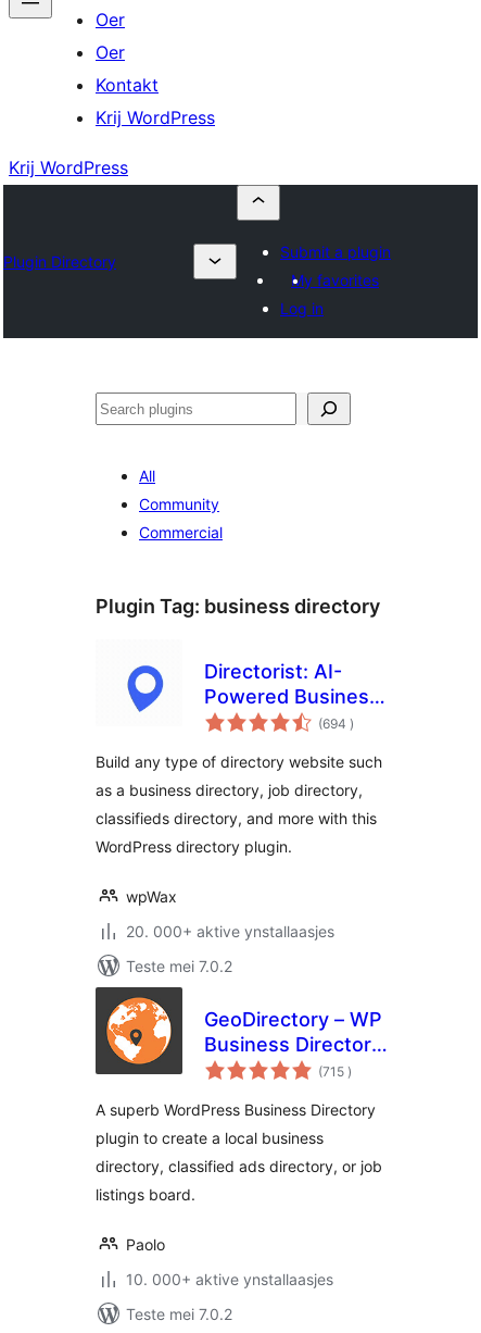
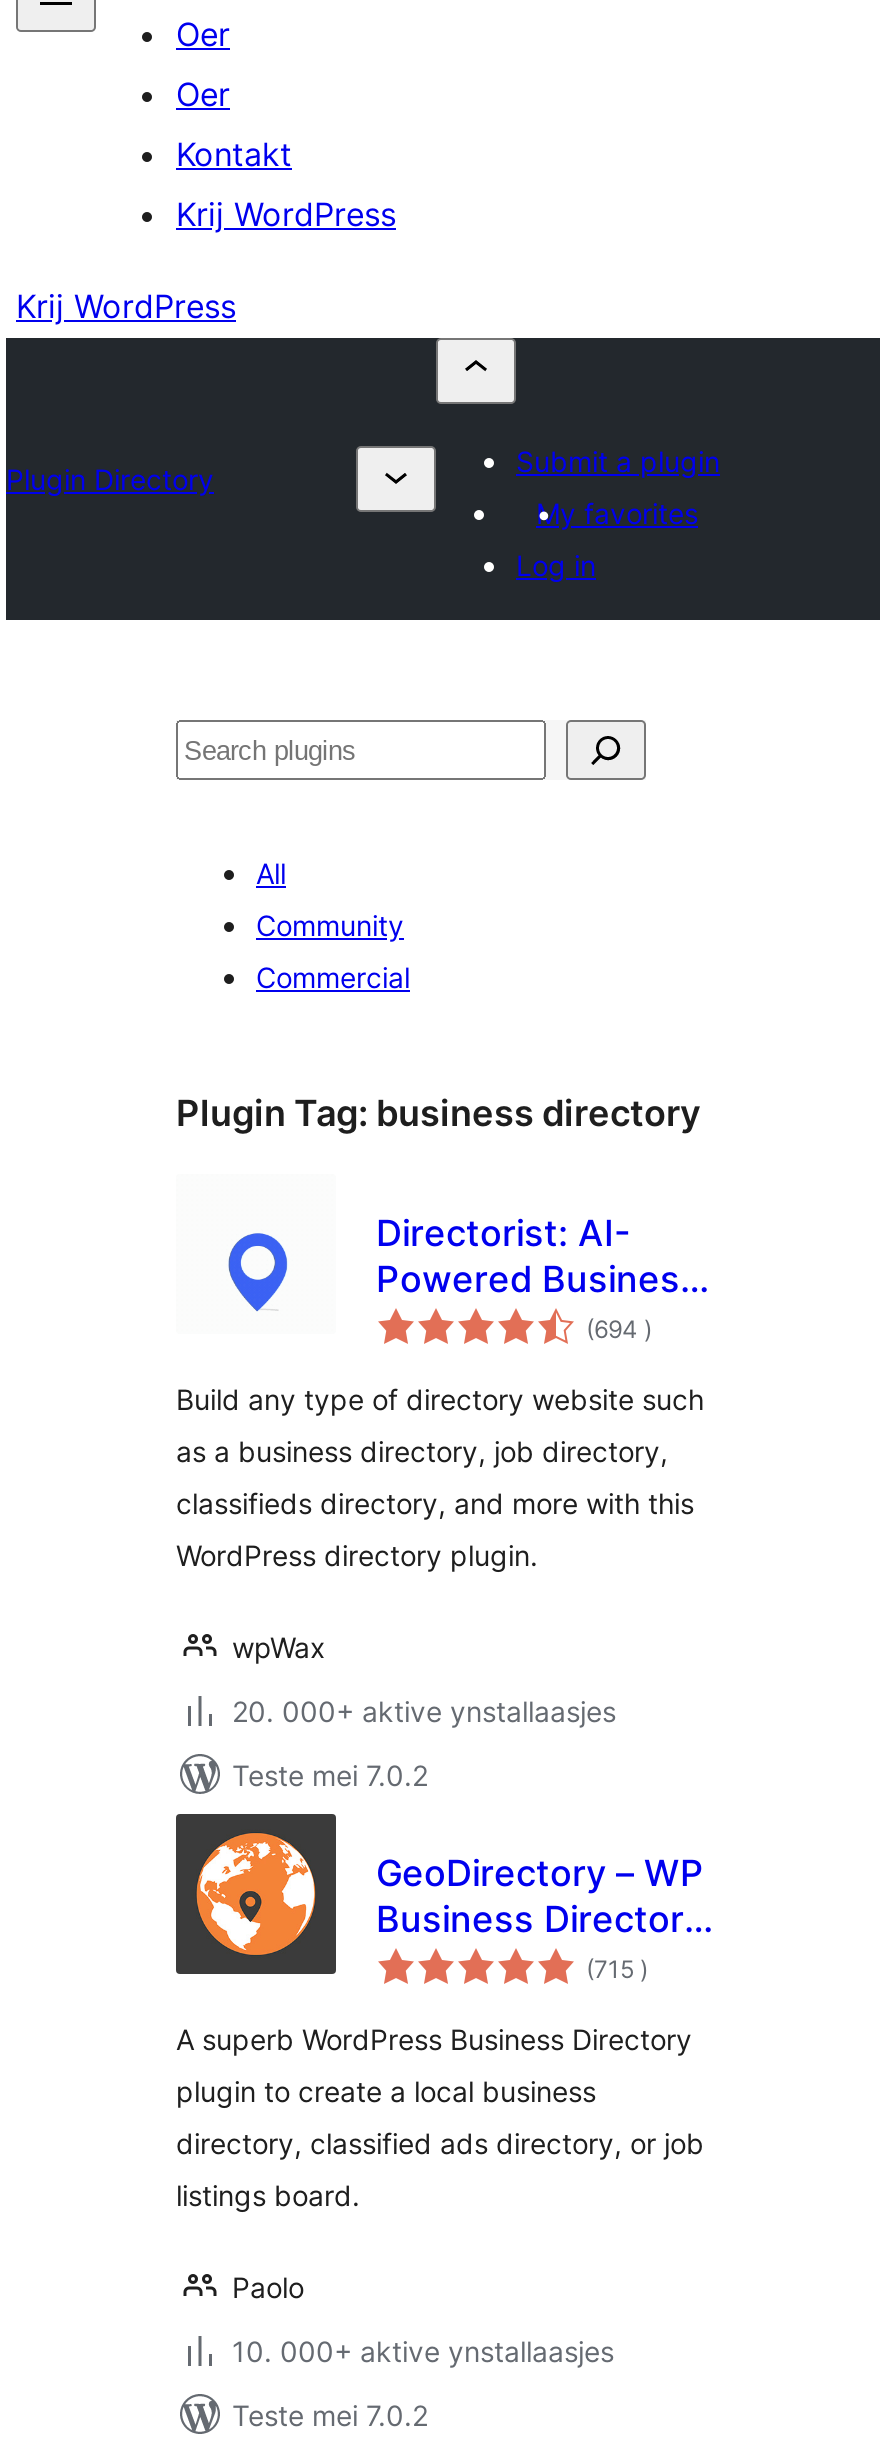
[124,664,164,710] [image] -> [226,1222,300,1312] [image]

